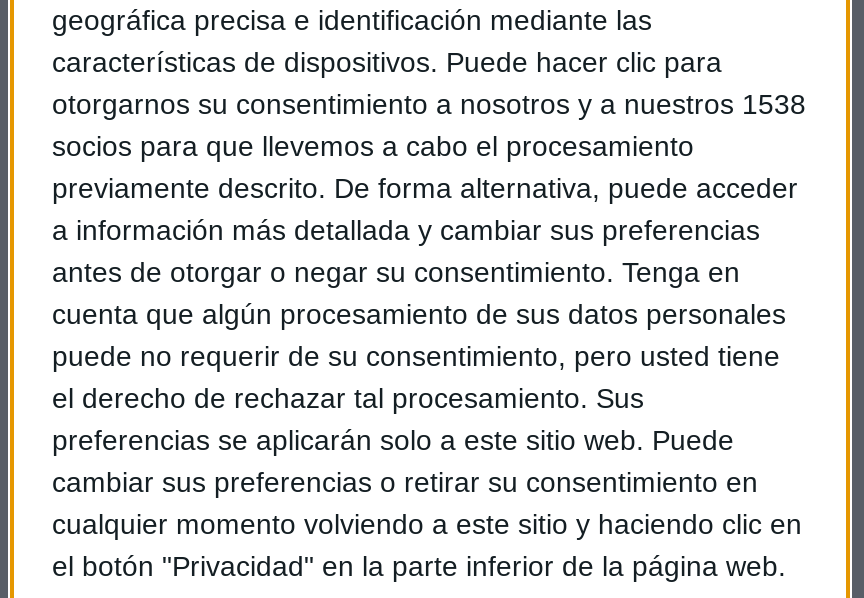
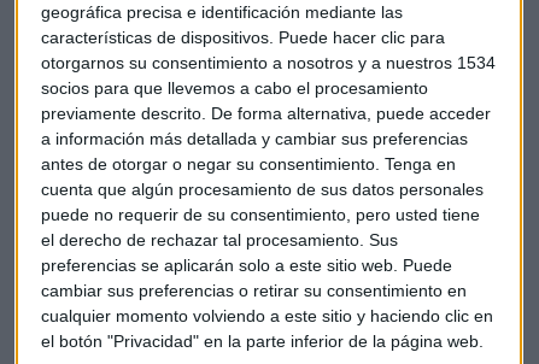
[52,88,806,120] otorgarnos su consentimiento a nosotros y a nuestros 1538 -> [41,53,496,72] otorgarnos su consentimiento a nosotros y a nuestros 1534

